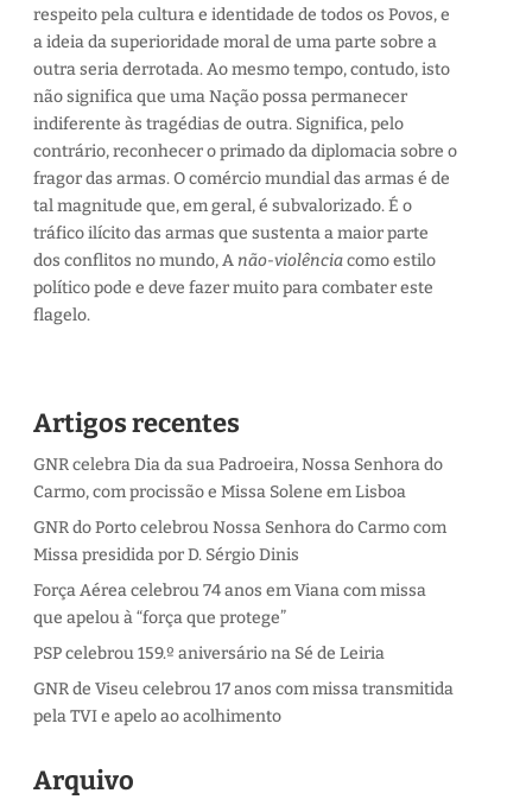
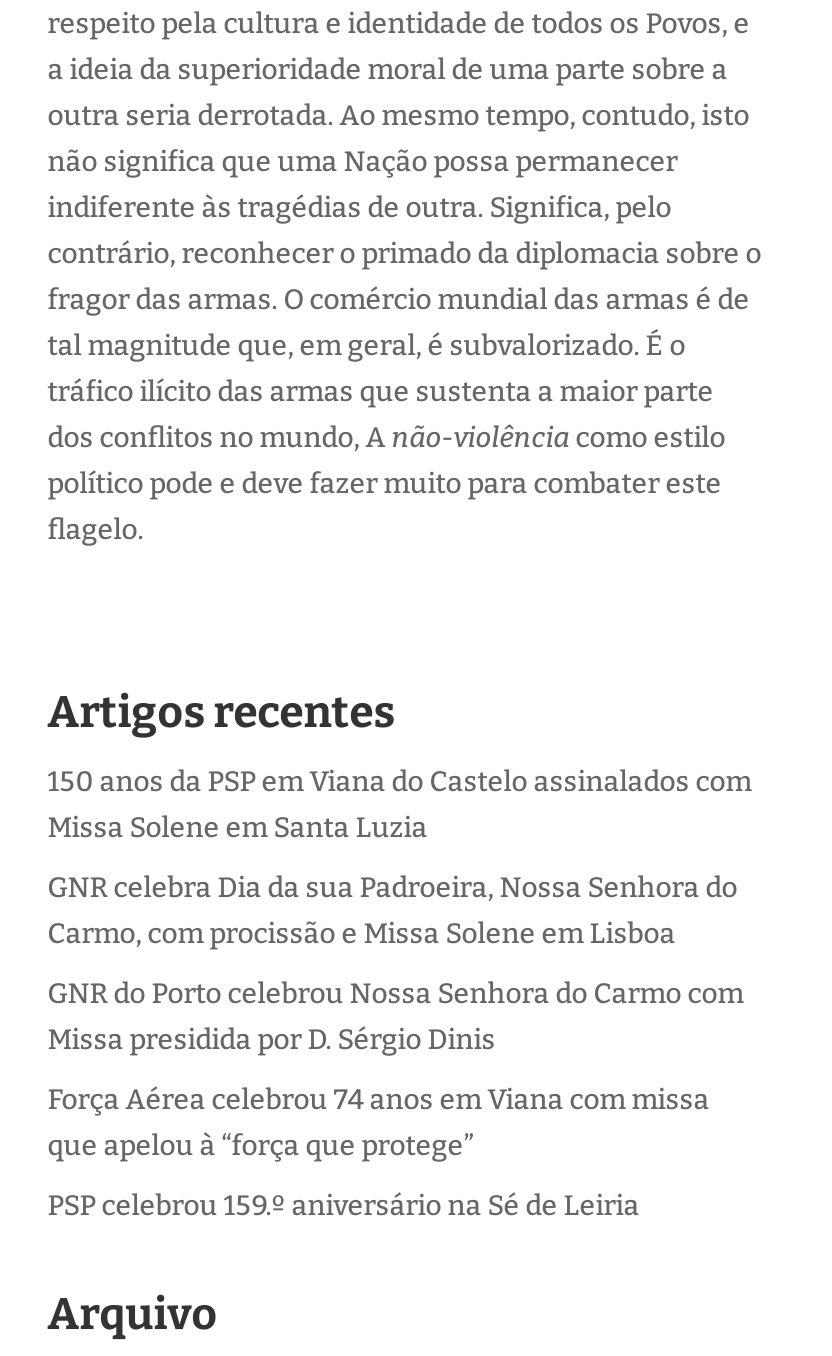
none -> [48,766,752,846] 150 anos da PSP em Viana do Castelo assinalados com | Missa Solene em Santa Luzia
moved [33,455,446,628] -> [48,872,744,1164]: GNR celebra Dia da sua Padroeira, Nossa Senhora do | Carmo, com procissão e Missa Solene em Lisboa | GNR do Porto celebrou Nossa Senhora do Carmo com | Missa presidida por D. Sérgio Dinis | Força Aérea celebrou 74 anos em Viana com missa | que apelou à “força que protege”
[33,679,453,726] GNR de Viseu celebrou 17 anos com missa transmitida | pela TVI e apelo ao acolhimento -> none

